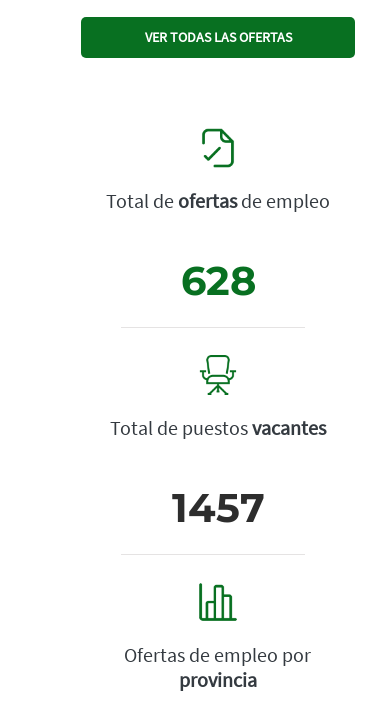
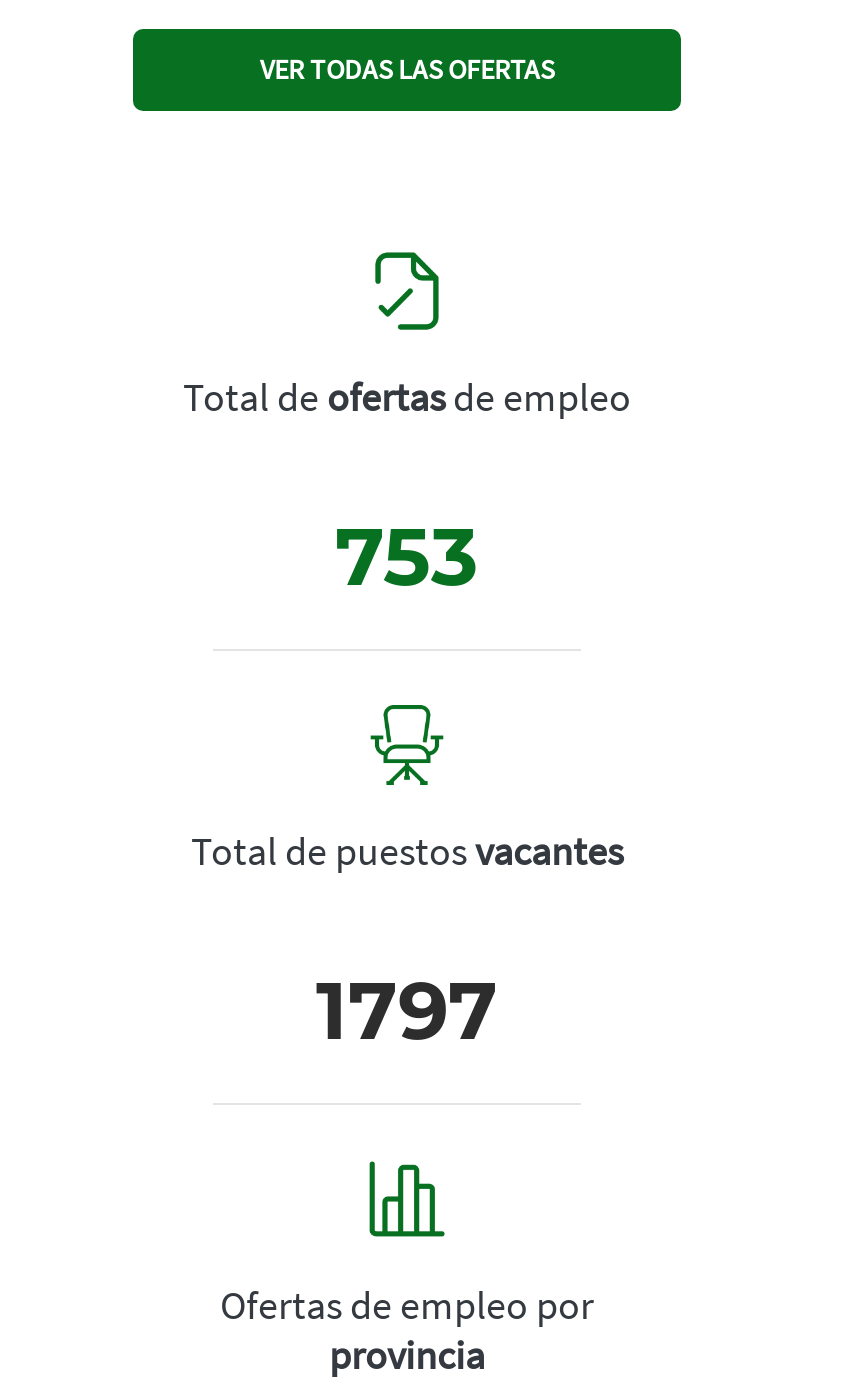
[180,256,255,305] 628 -> [335,508,479,606] 753
[171,483,264,532] 1457 -> [316,962,498,1060] 1797

